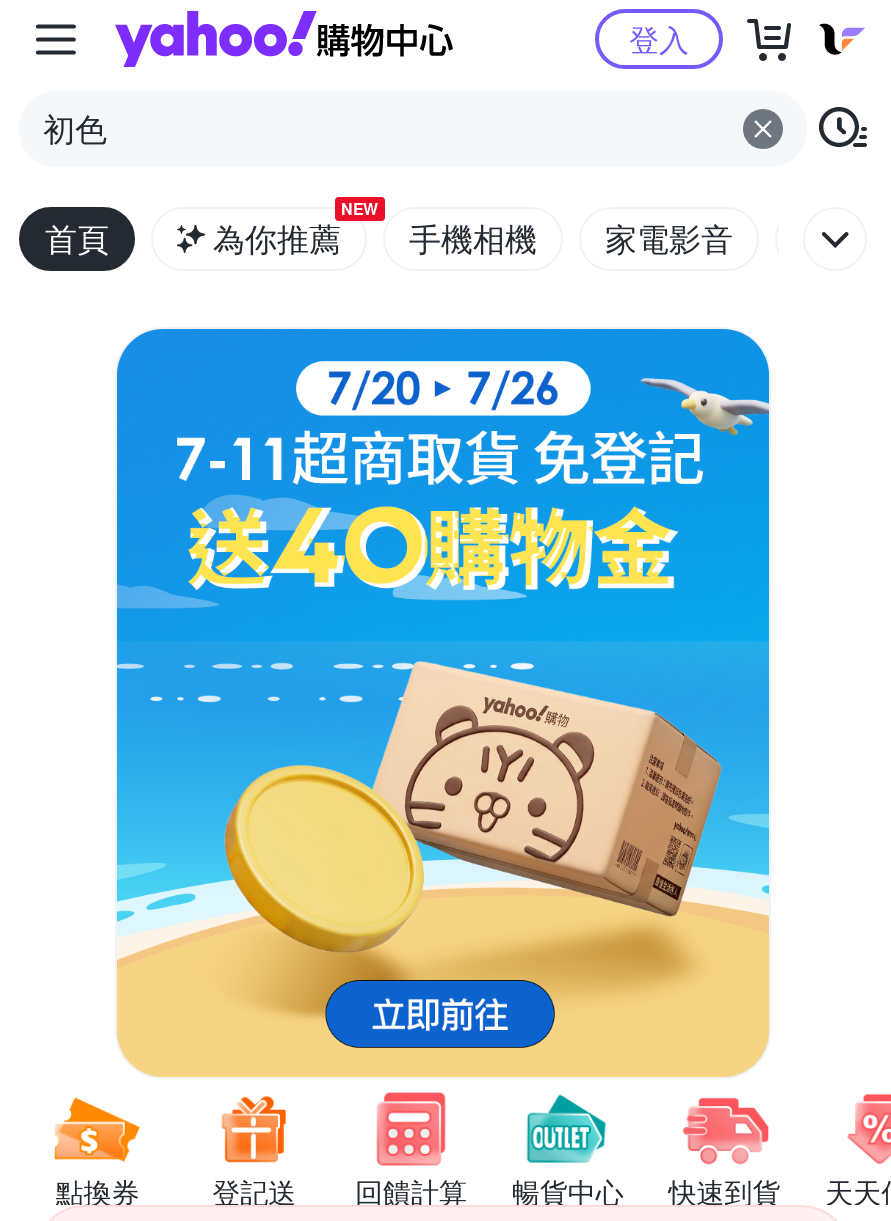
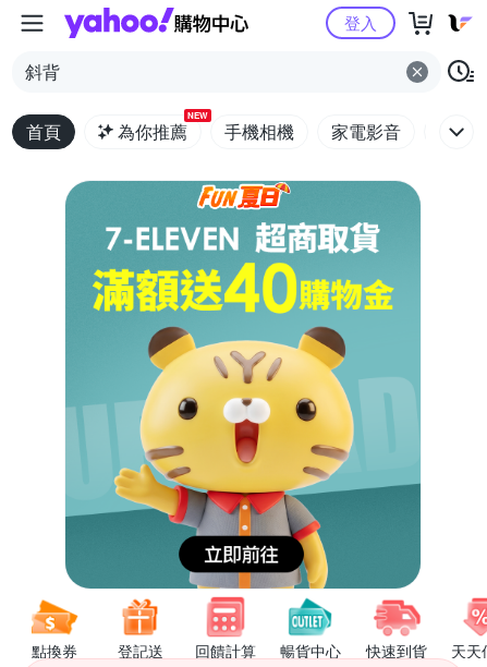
[43,105,107,151] 初色 -> [25,59,60,84] 斜背
[115,329,771,1079] [image] -> [64,181,422,590] [image]

